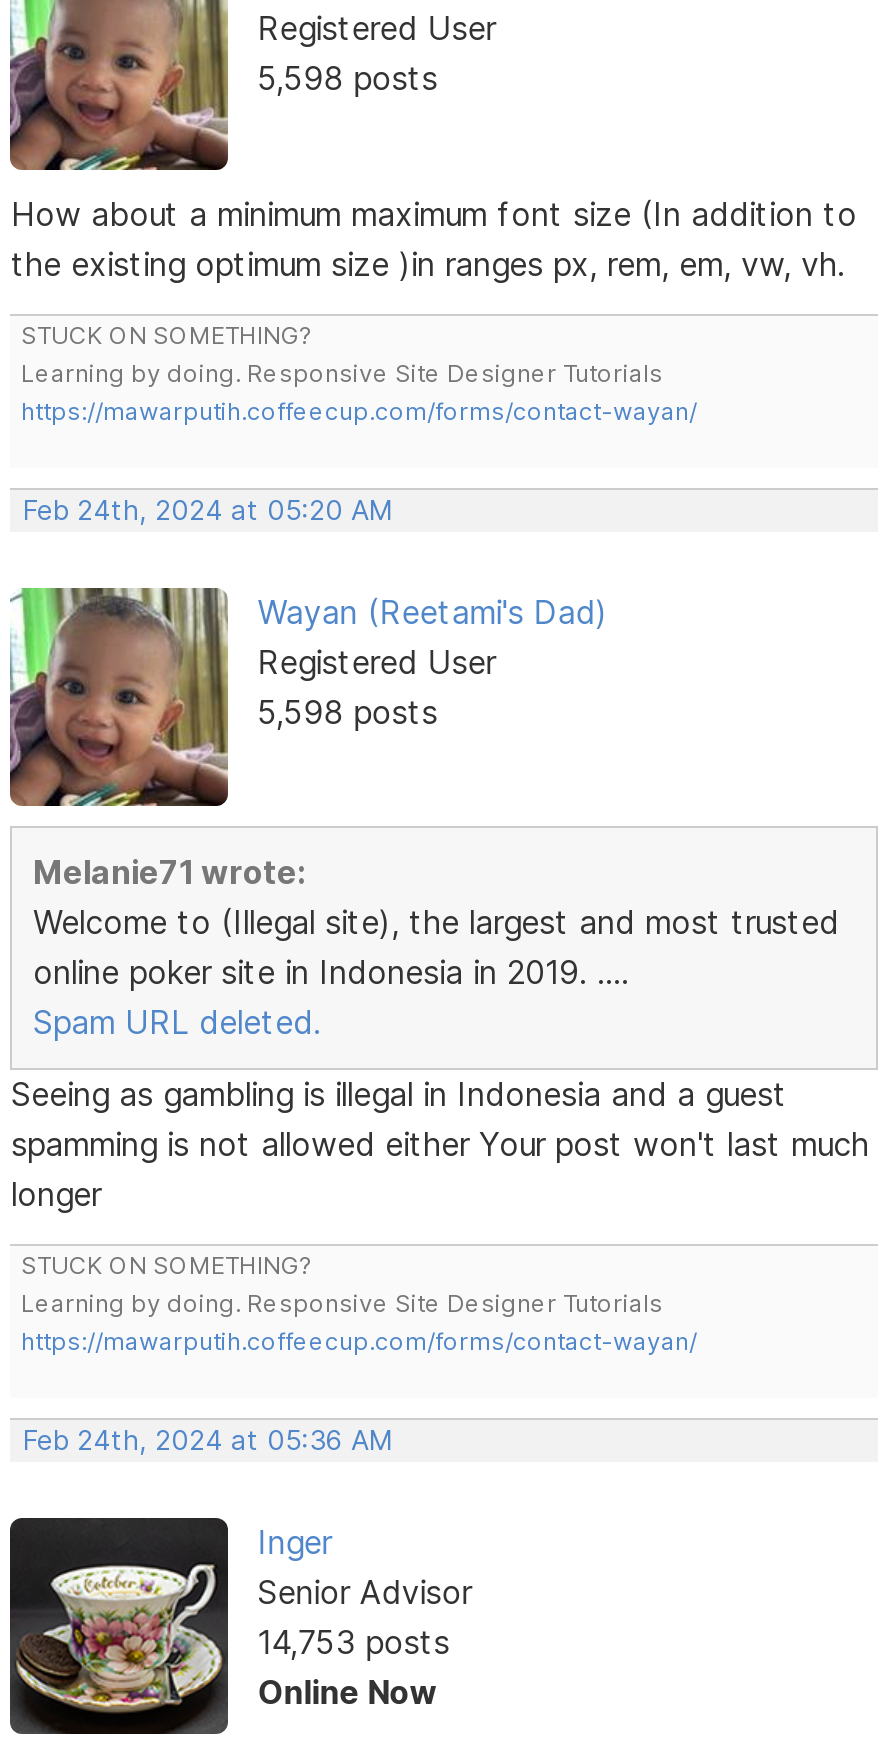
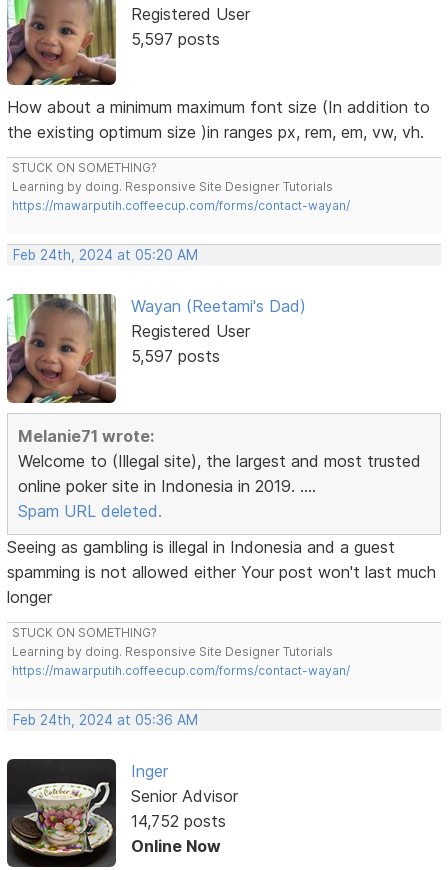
[257,58,437,98] 5,598 posts -> [131,29,220,49] 5,597 posts
[257,693,437,733] 5,598 posts -> [131,346,220,366] 5,597 posts
[257,1621,449,1661] 14,753 posts -> [131,811,226,831] 14,752 posts

